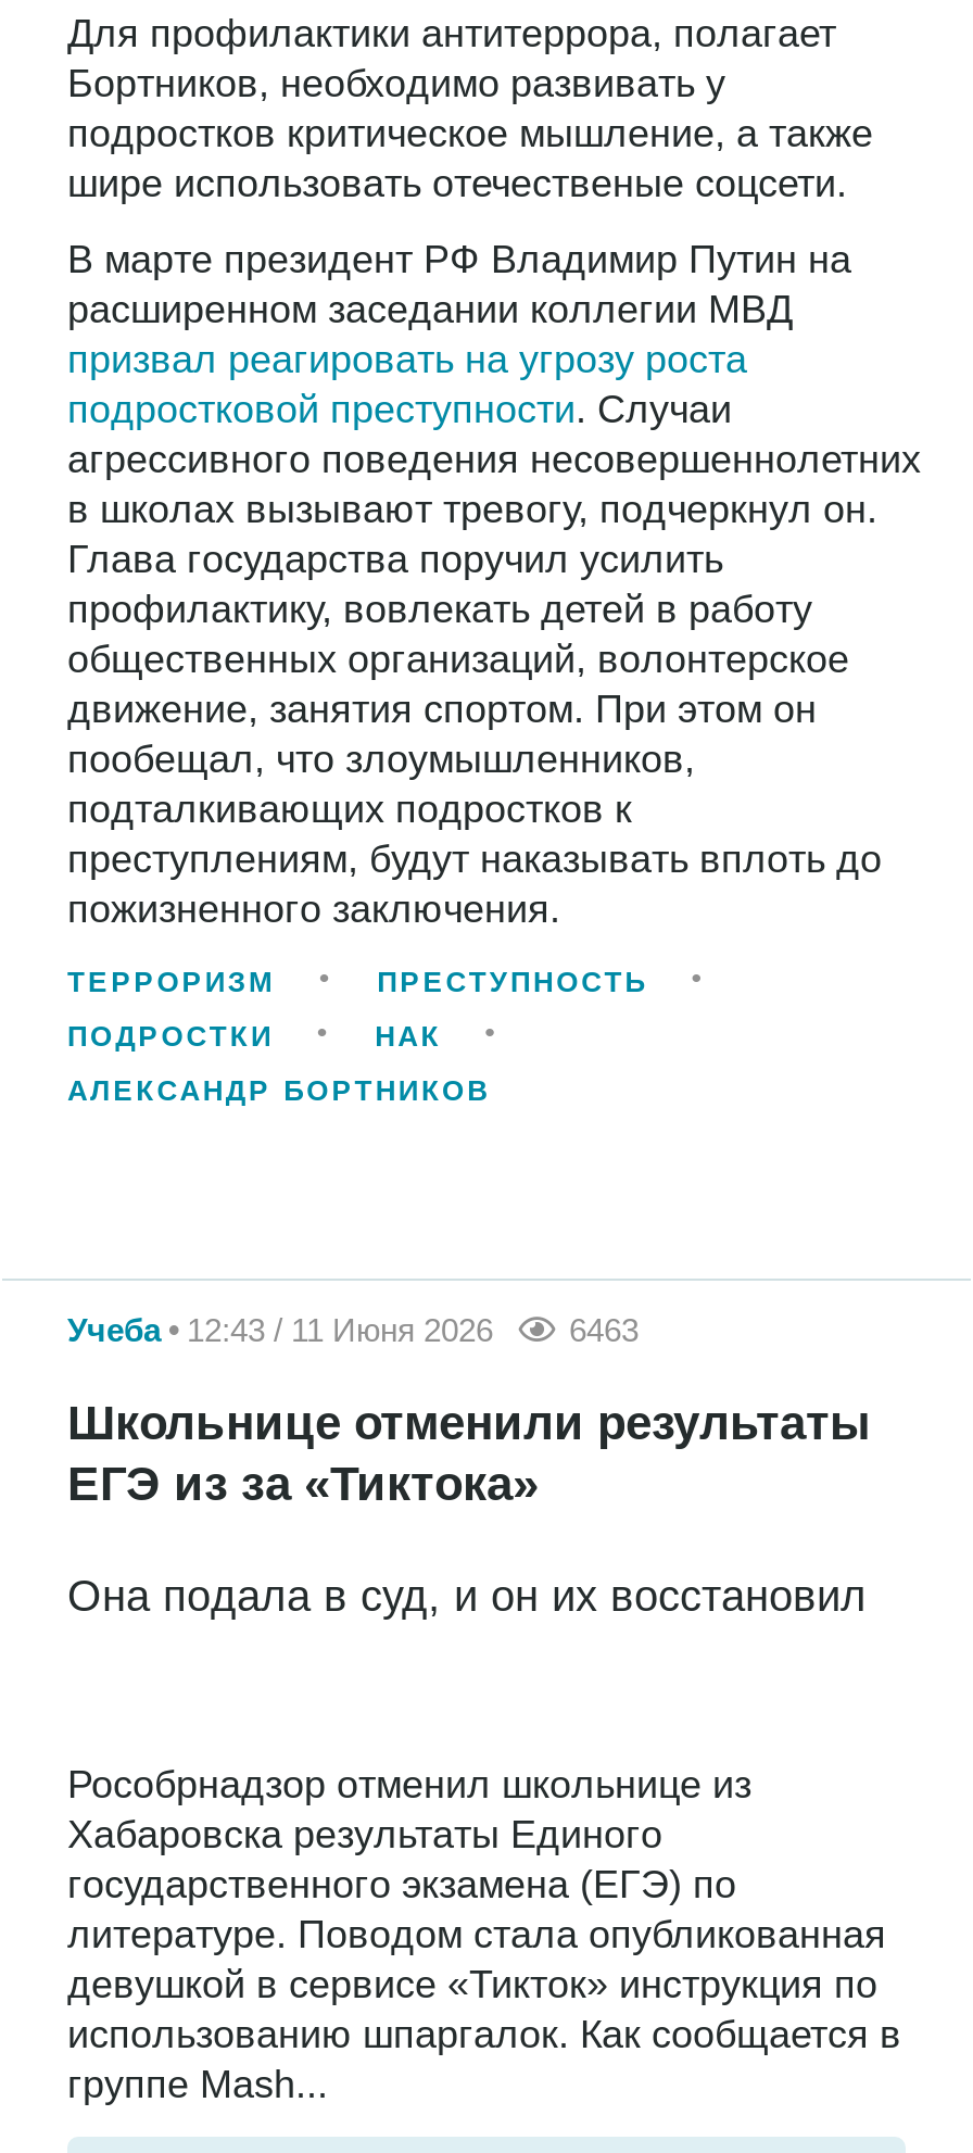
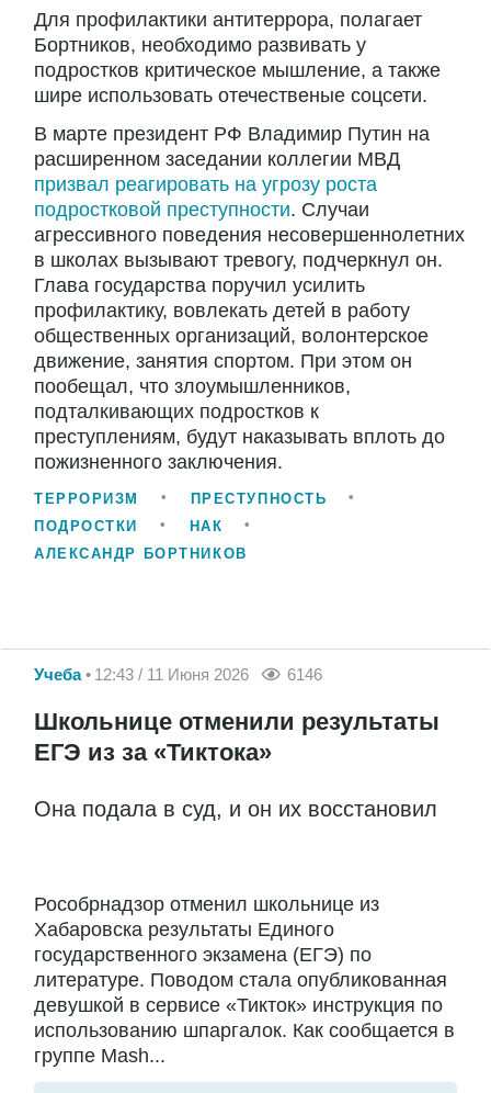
[569,1312,639,1349] 6463 -> [287,665,322,684] 6146

